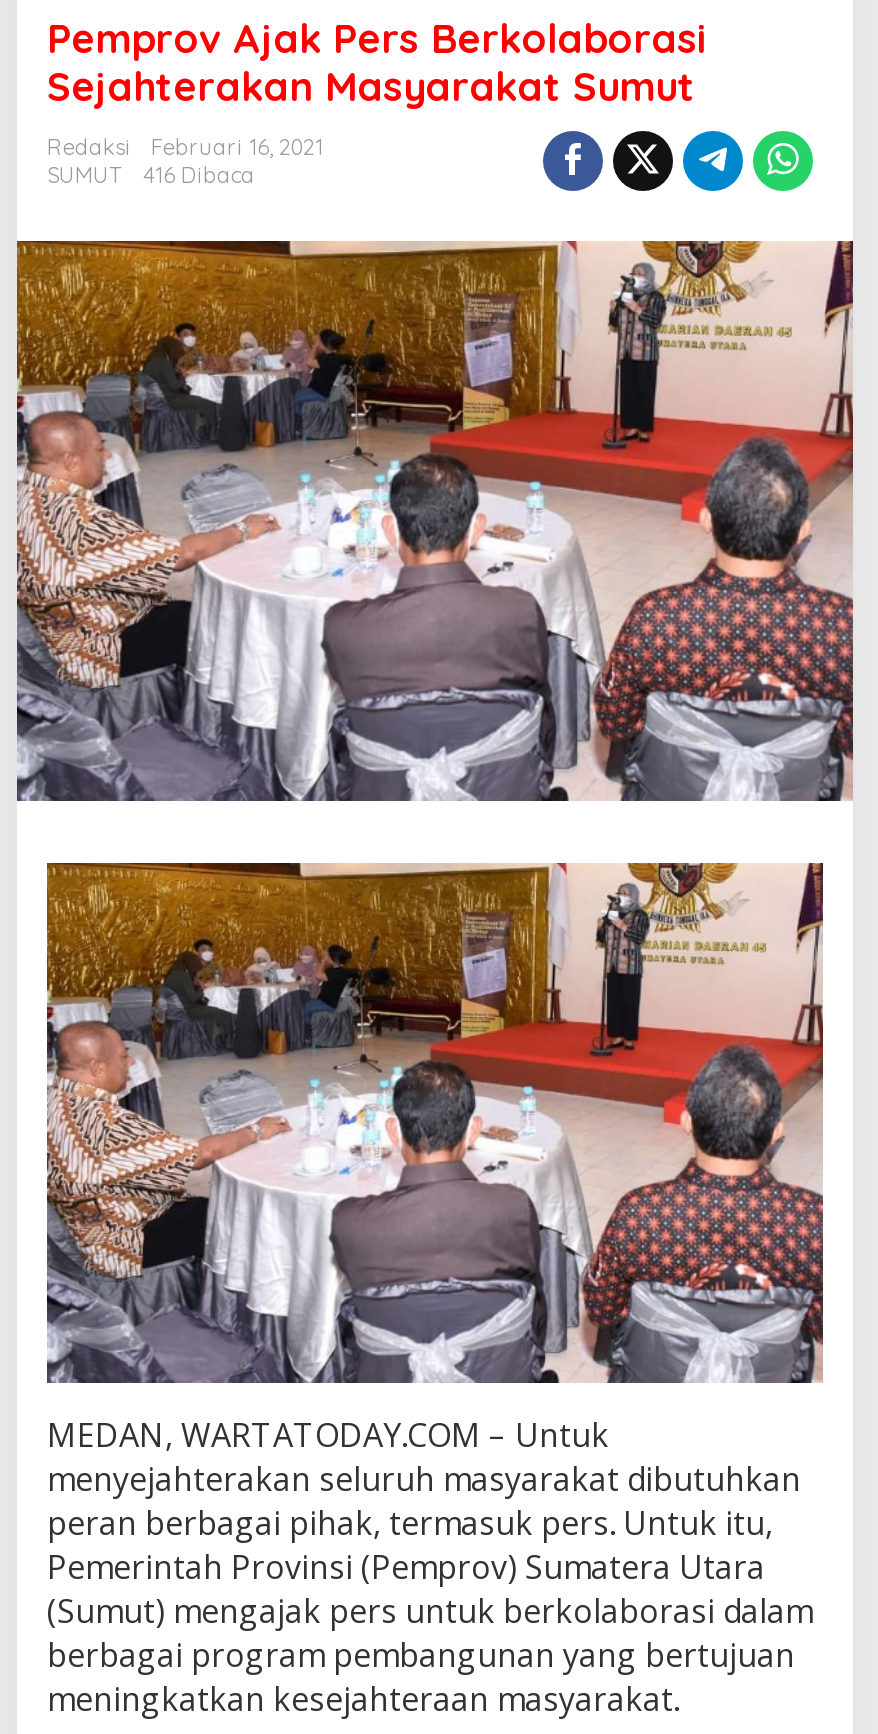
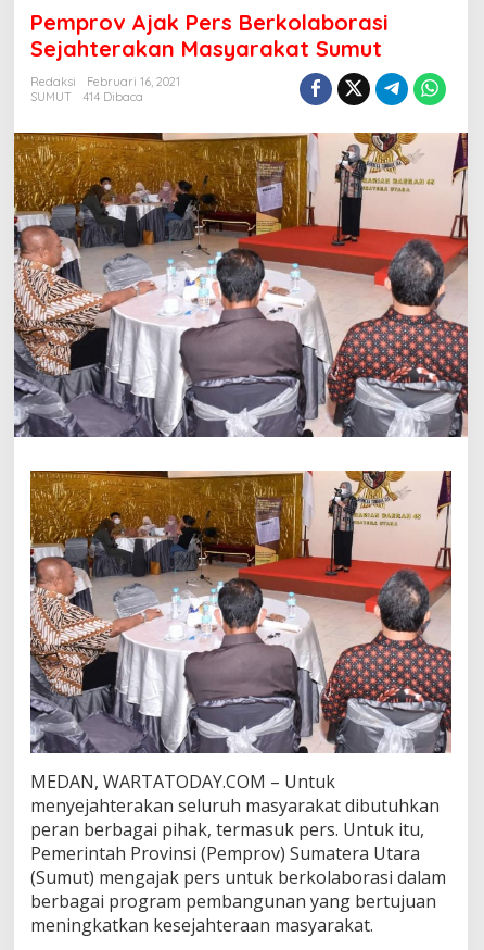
[47,161,255,189] SUMUT 416 Dibaca -> [30,89,143,104] SUMUT 414 Dibaca

